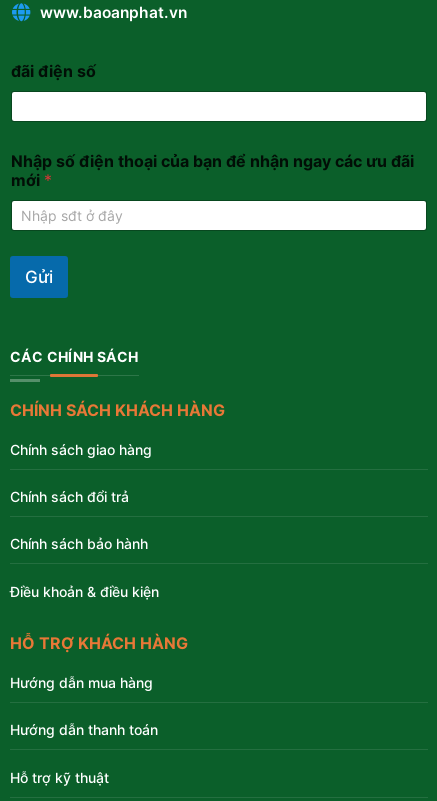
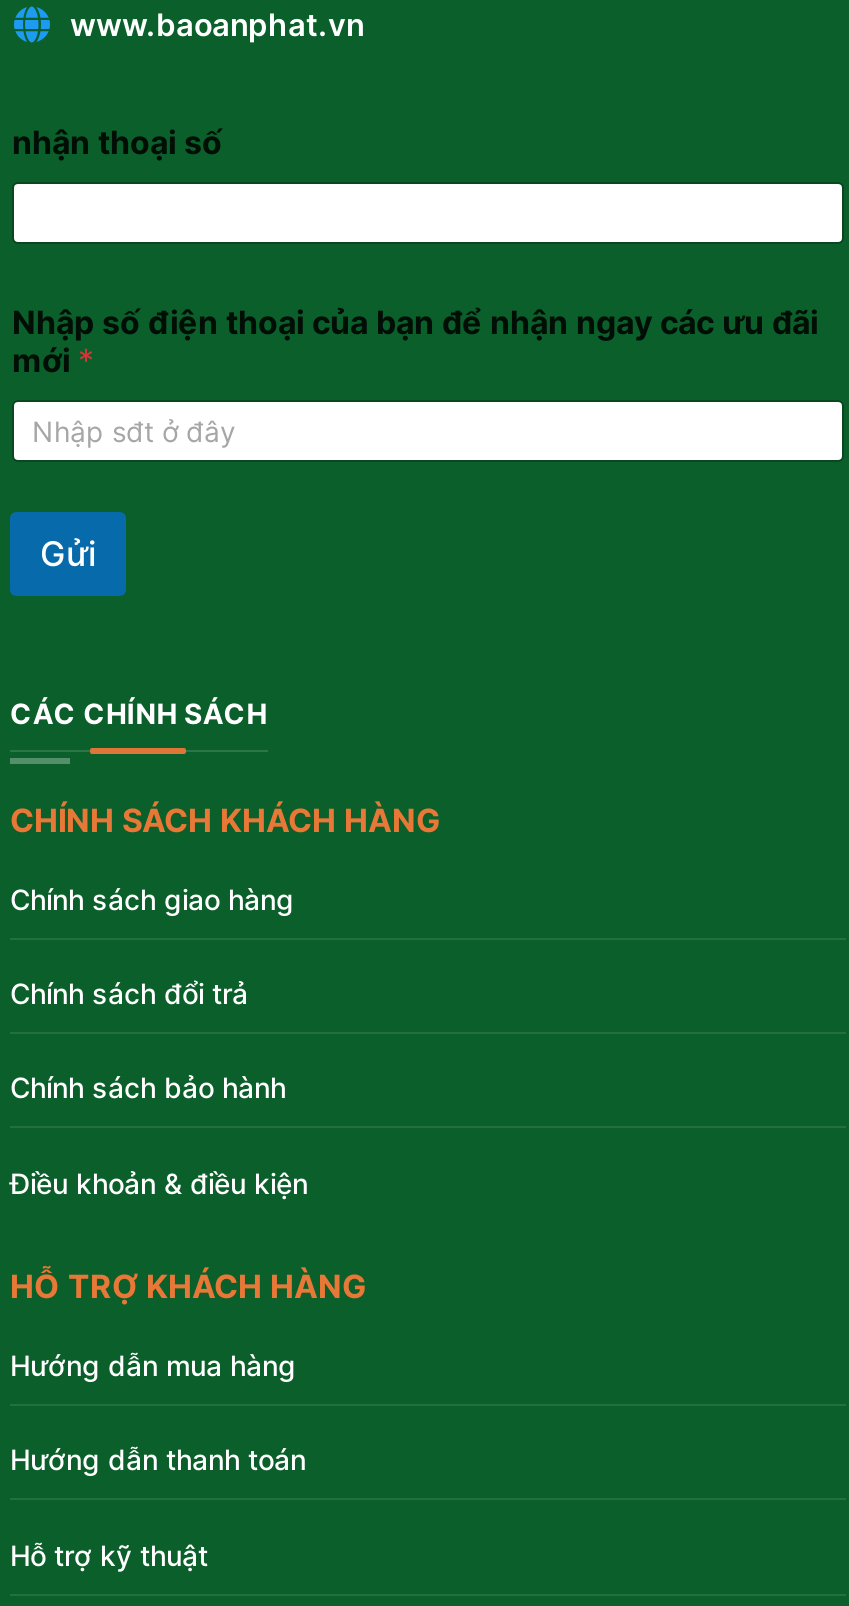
[11,61,96,81] đãi điện số -> [12,122,222,162] nhận thoại số

